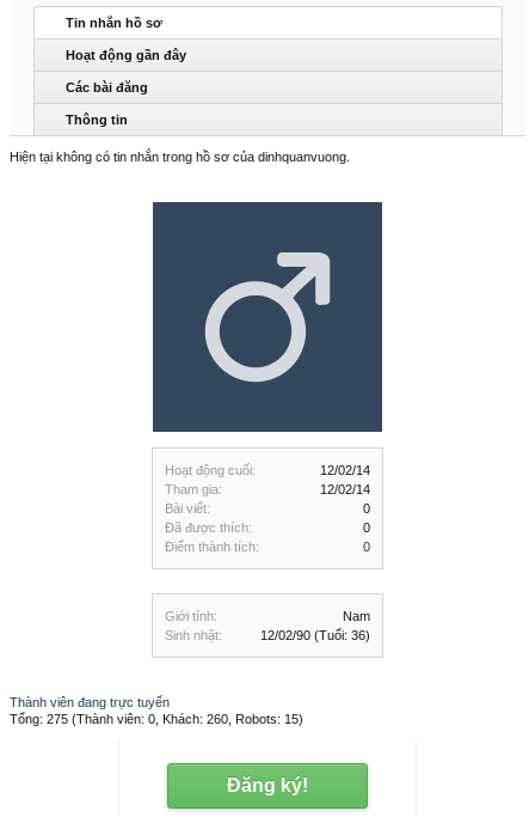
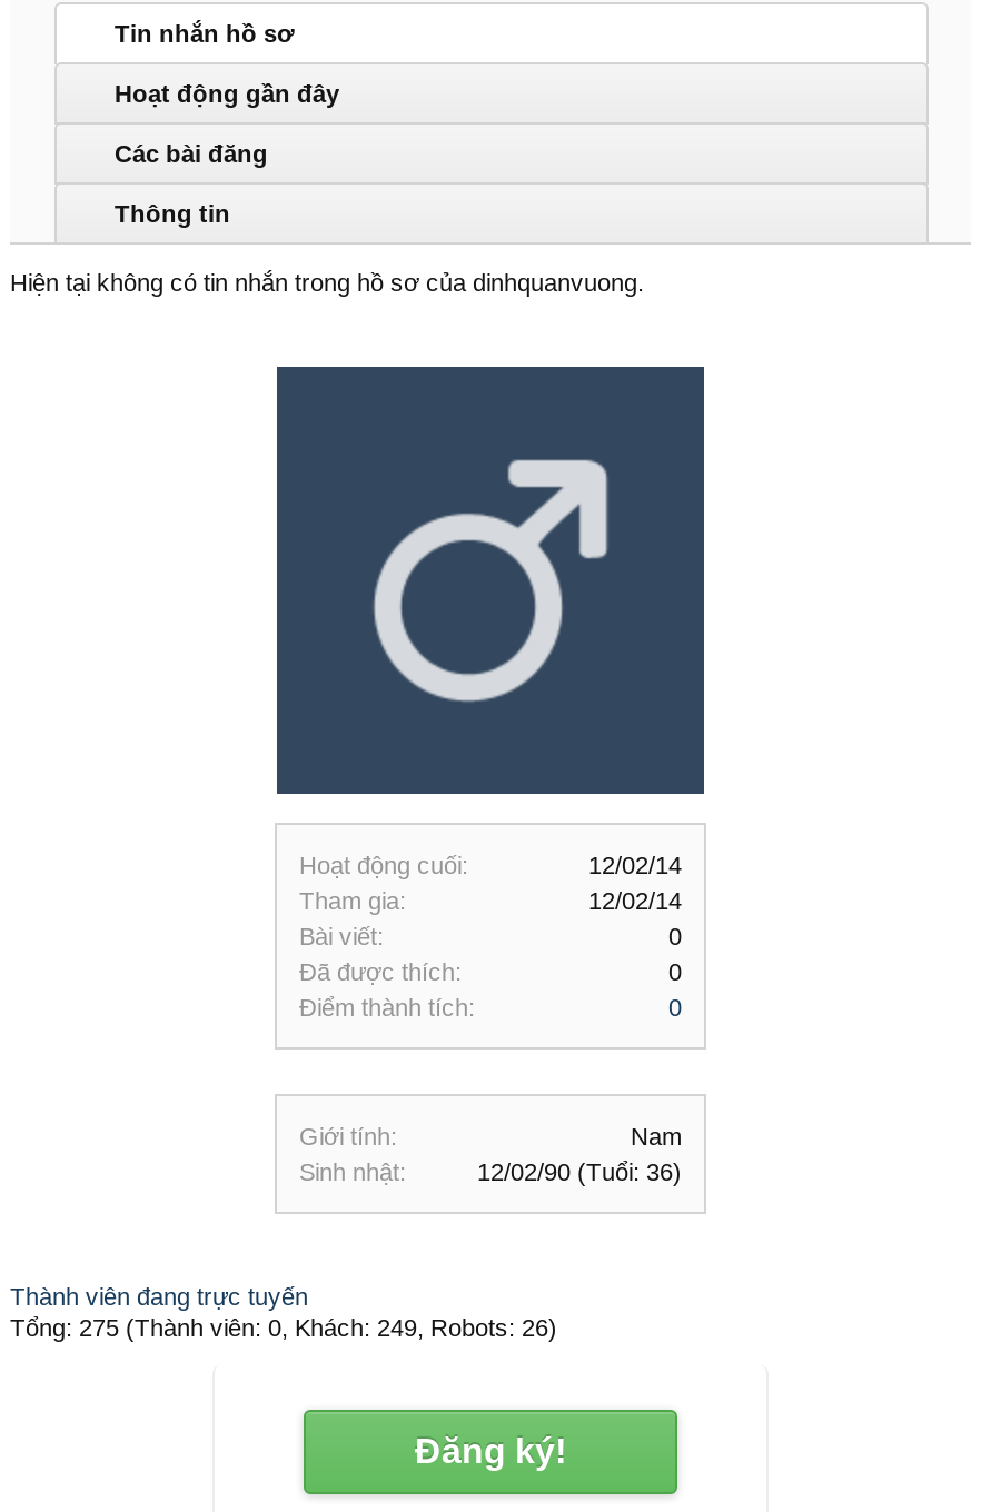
[10,712,303,726] Tổng: 275 (Thành viên: 0, Khách: 260, Robots: 15) -> [10,1314,557,1341] Tổng: 275 (Thành viên: 0, Khách: 249, Robots: 26)

